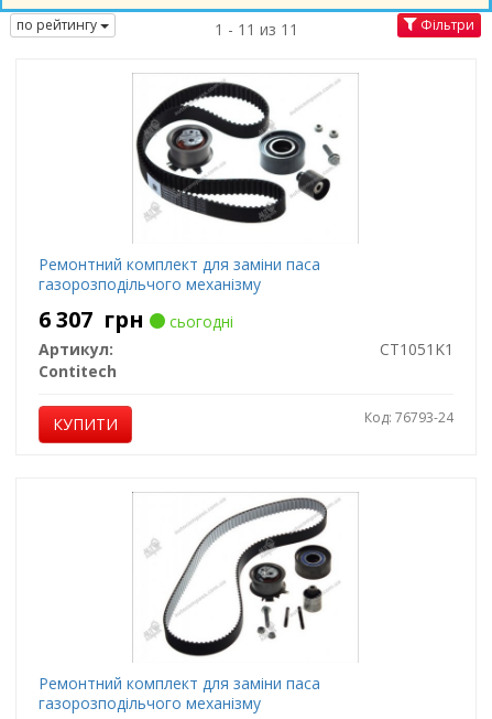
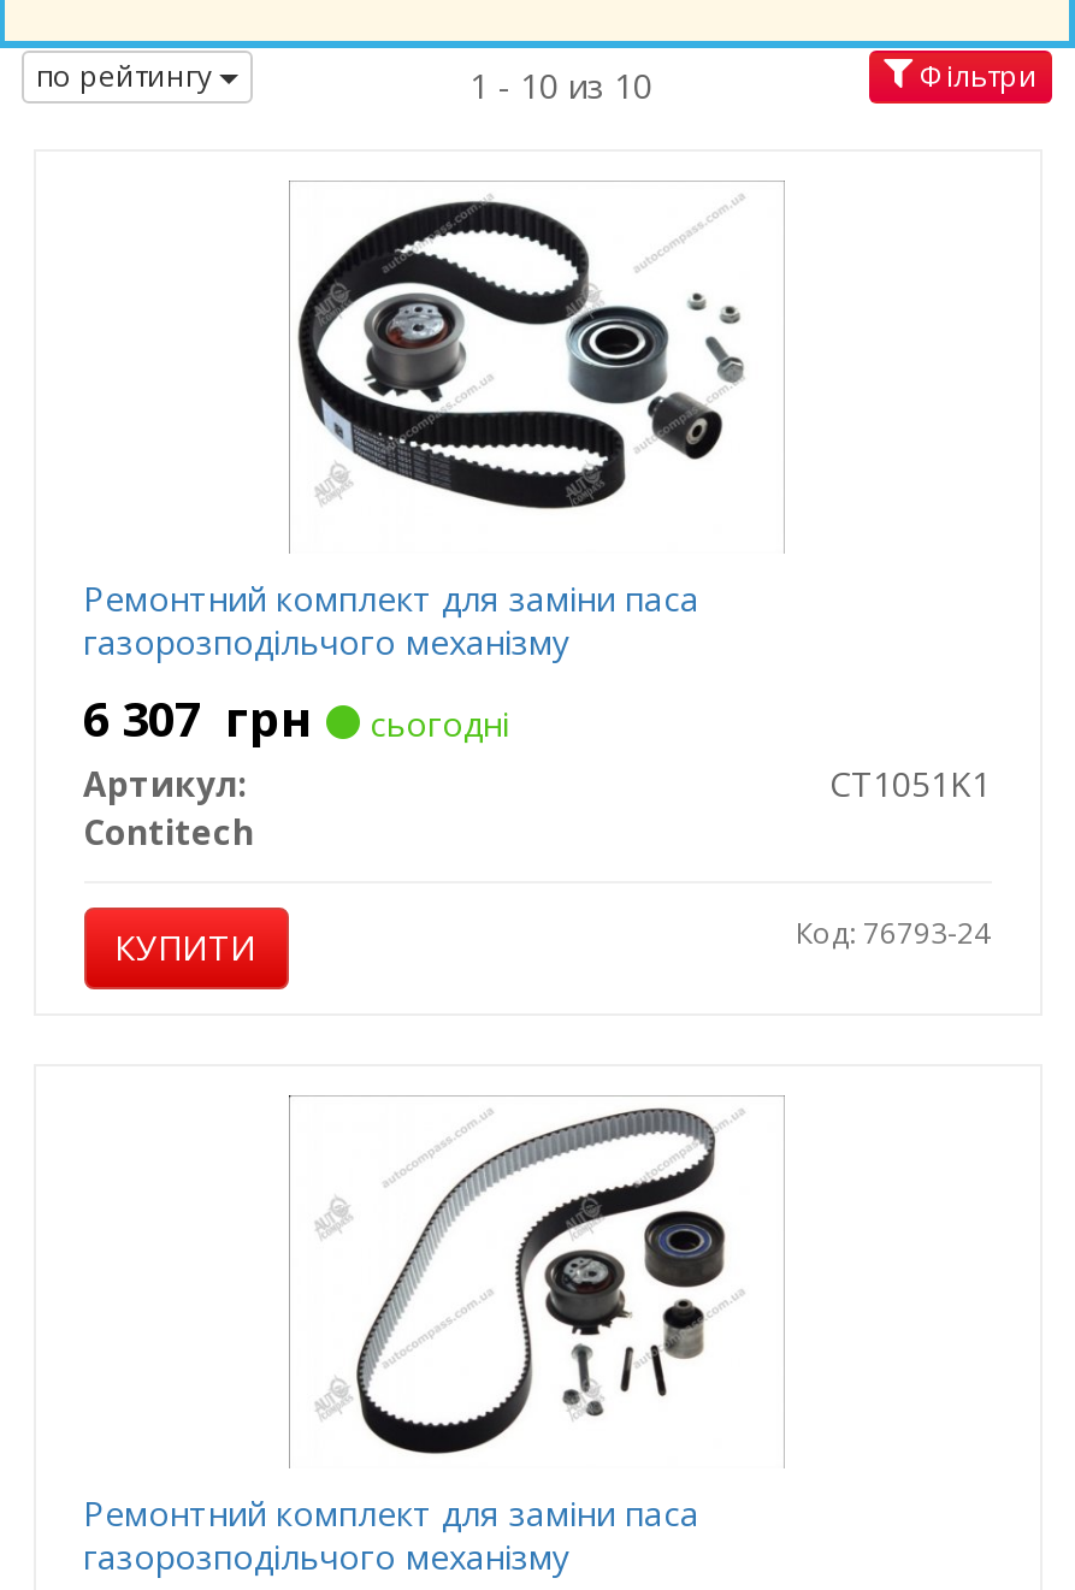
[215,19,298,40] 1 - 11 из 11 -> [469,63,652,108] 1 - 10 из 10

